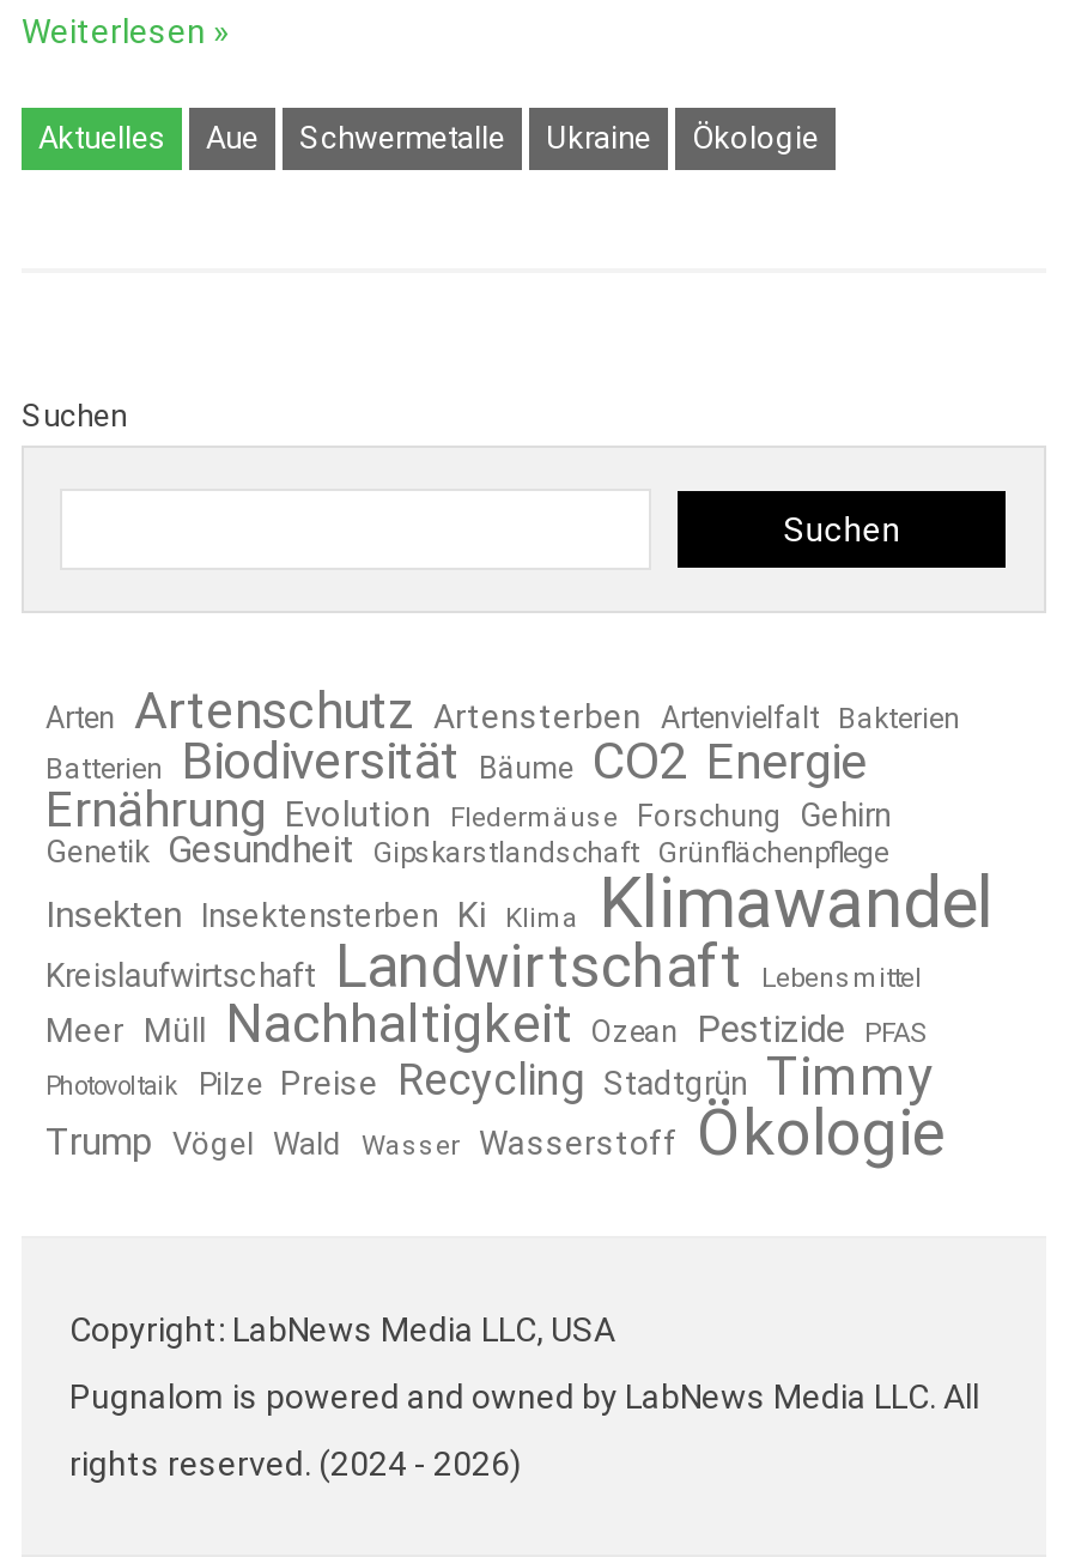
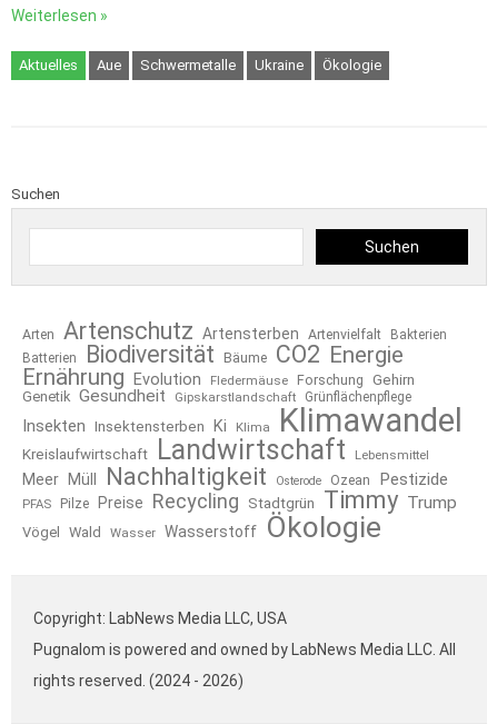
[45,990,946,1168] Meer Müll Nachhaltigkeit Ozean Pestizide PFAS | Photovoltaik | Pilze Preise Recycling Stadtgrün Timmy | Trump Vögel Wald Wasser Wasserstoff Ökologie -> [22,461,457,543] Meer Müll Nachhaltigkeit | Osterode | Ozean Pestizide | PFAS Pilze Preise Recycling Stadtgrün Timmy Trump | Vögel Wald Wasser Wasserstoff Ökologie

